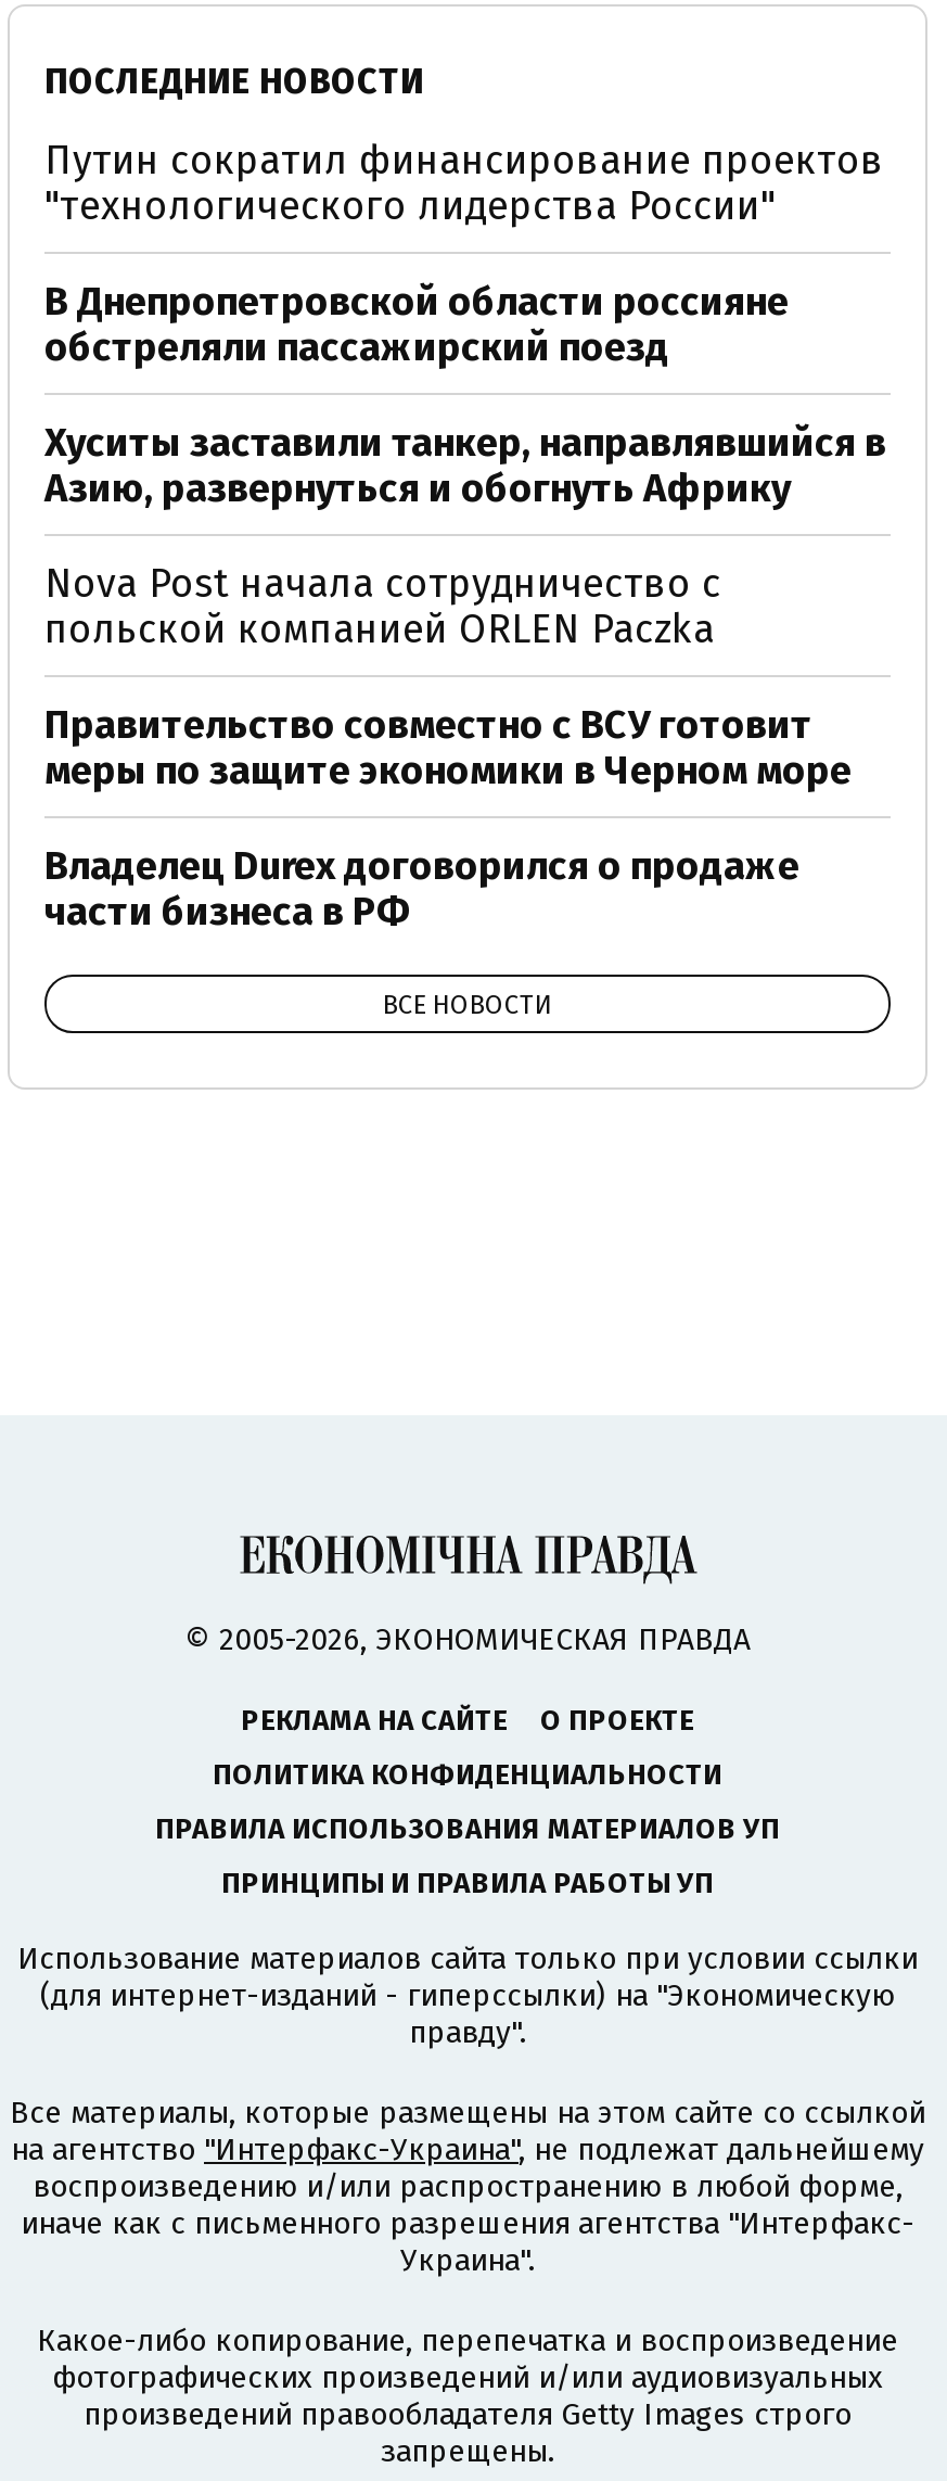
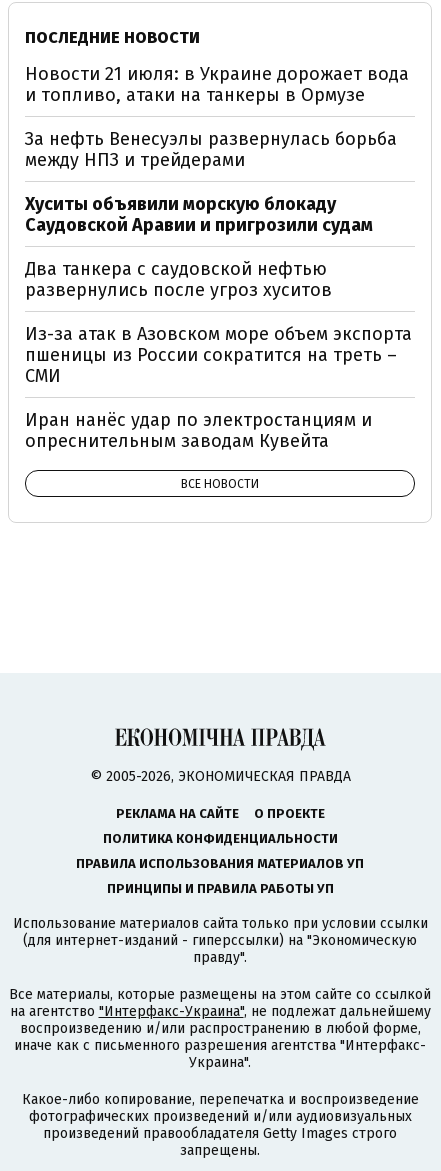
[44,136,884,230] Путин сократил финансирование проектов | "технологического лидерства России" -> [25,63,409,106] Новости 21 июля: в Украине дорожает вода | и топливо, атаки на танкеры в Ормузе
[44,277,789,371] В Днепропетровской области россияне | обстреляли пассажирский поезд -> [25,128,397,171] За нефть Венесуэлы развернулась борьба | между НПЗ и трейдерами
[44,418,886,512] Хуситы заставили танкер, направлявшийся в | Азию, развернуться и обогнуть Африку -> [25,193,373,236] Хуситы объявили морскую блокаду | Саудовской Аравии и пригрозили судам
[44,560,721,653] Nova Post начала сотрудничество с | польской компанией ORLEN Paczka -> [25,258,332,301] Два танкера с саудовской нефтью | развернулись после угроз хуситов
[44,701,852,794] Правительство совместно с ВСУ готовит | меры по защите экономики в Черном море -> [25,323,412,387] Из-за атак в Азовском море объем экспорта | пшеницы из России сократится на треть – | СМИ
[44,842,799,935] Владелец Durex договорился о продаже | части бизнеса в РФ -> [25,409,372,452] Иран нанёс удар по электростанциям и | опреснительным заводам Кувейта

